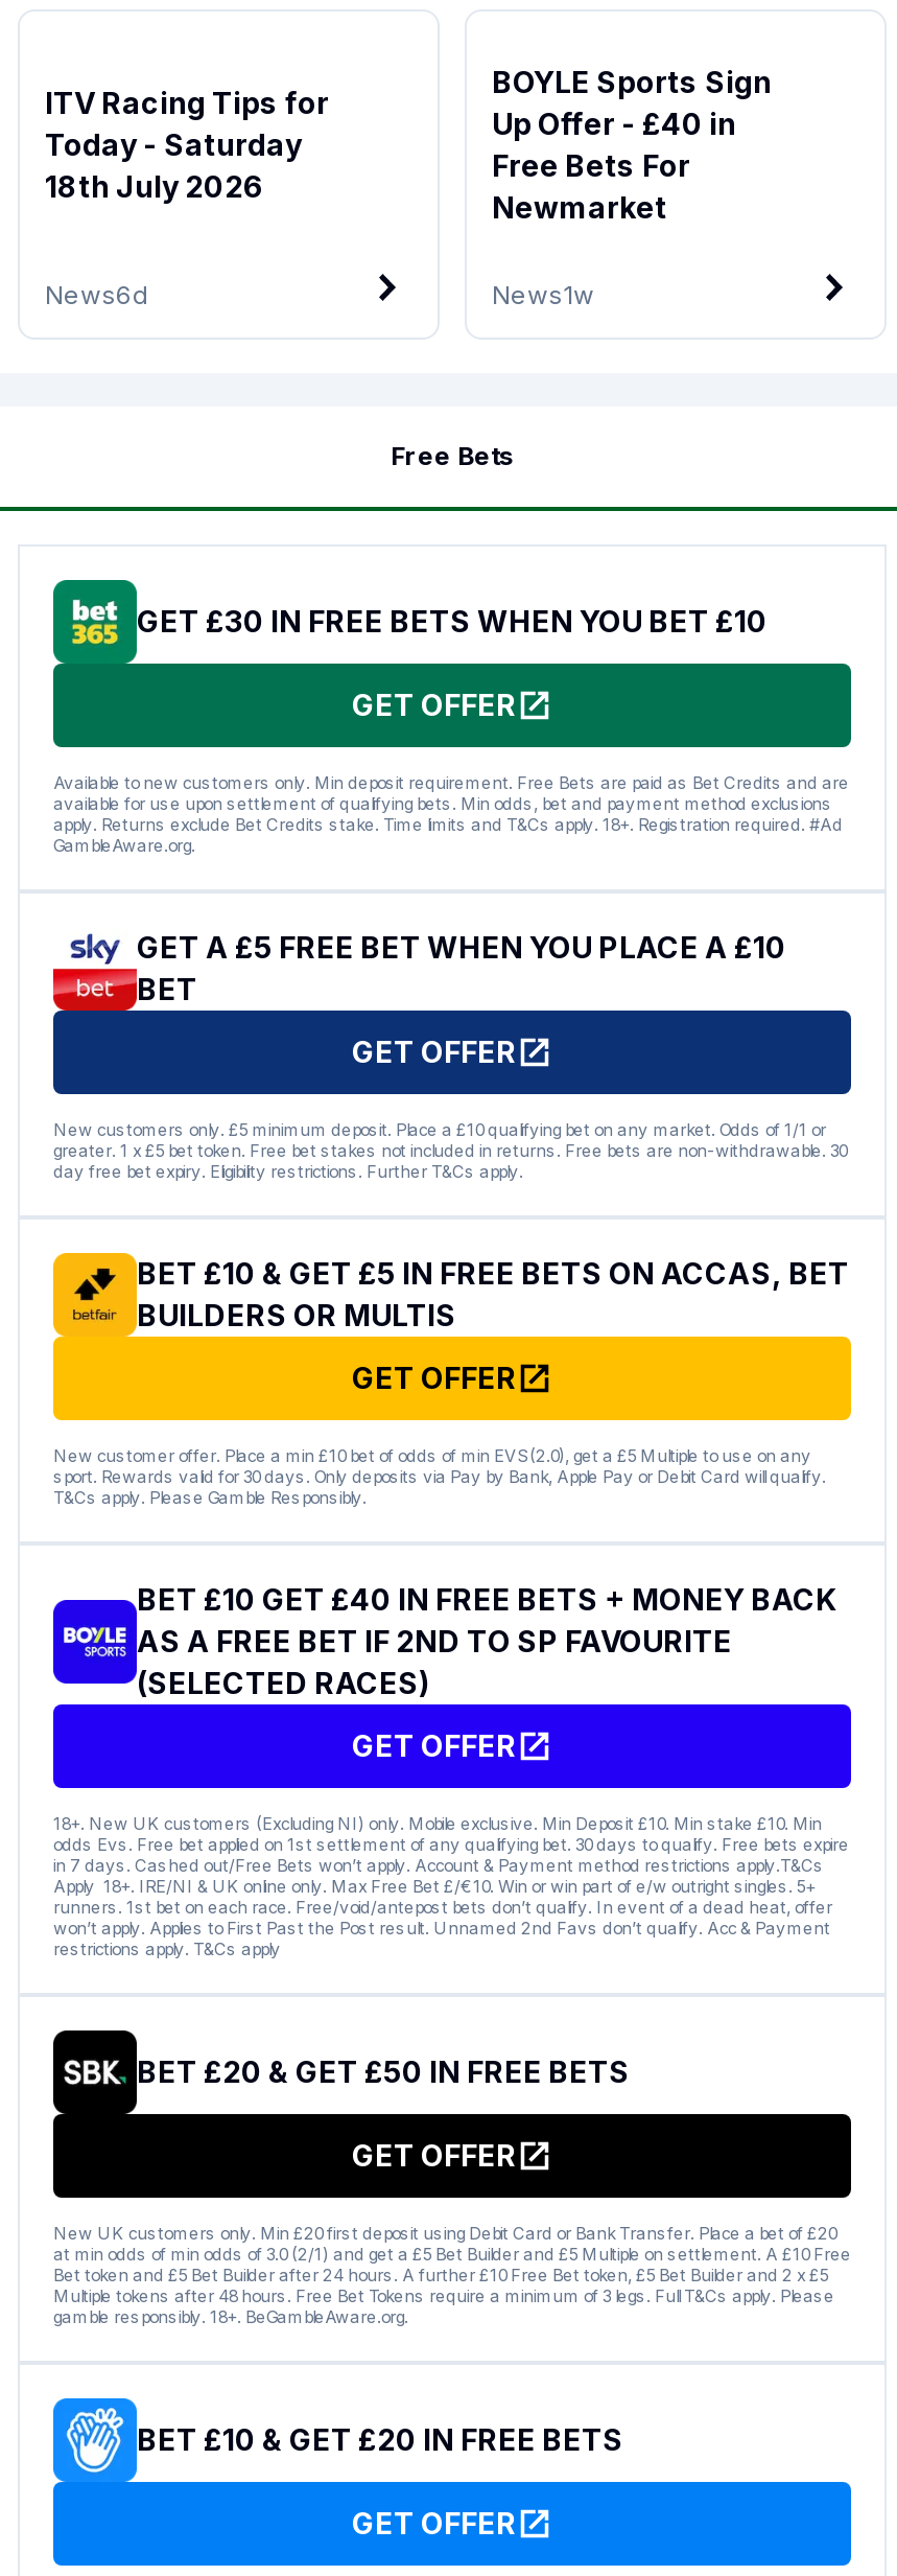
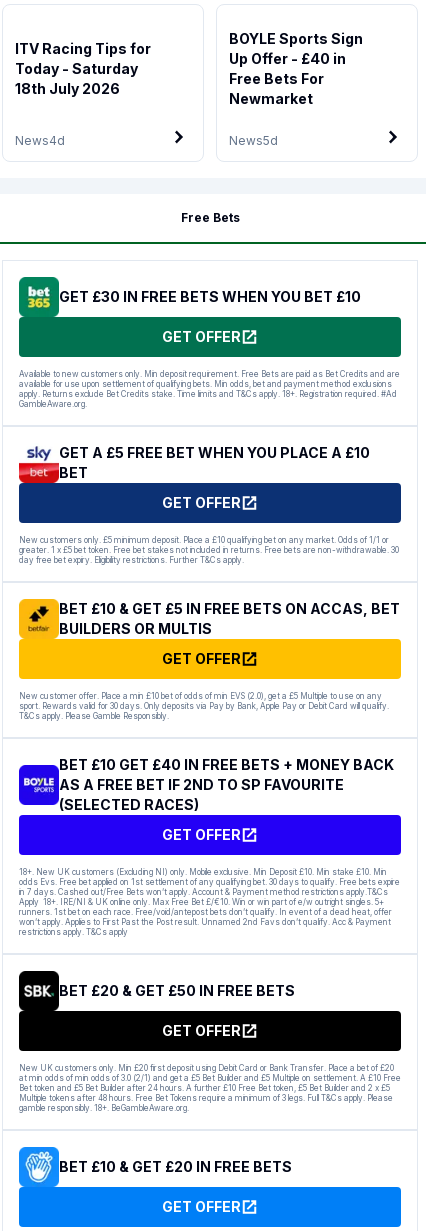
[45,279,149,310] News6d -> [15,133,65,148] News4d
[492,279,594,310] News1w -> [229,133,278,148] News5d

